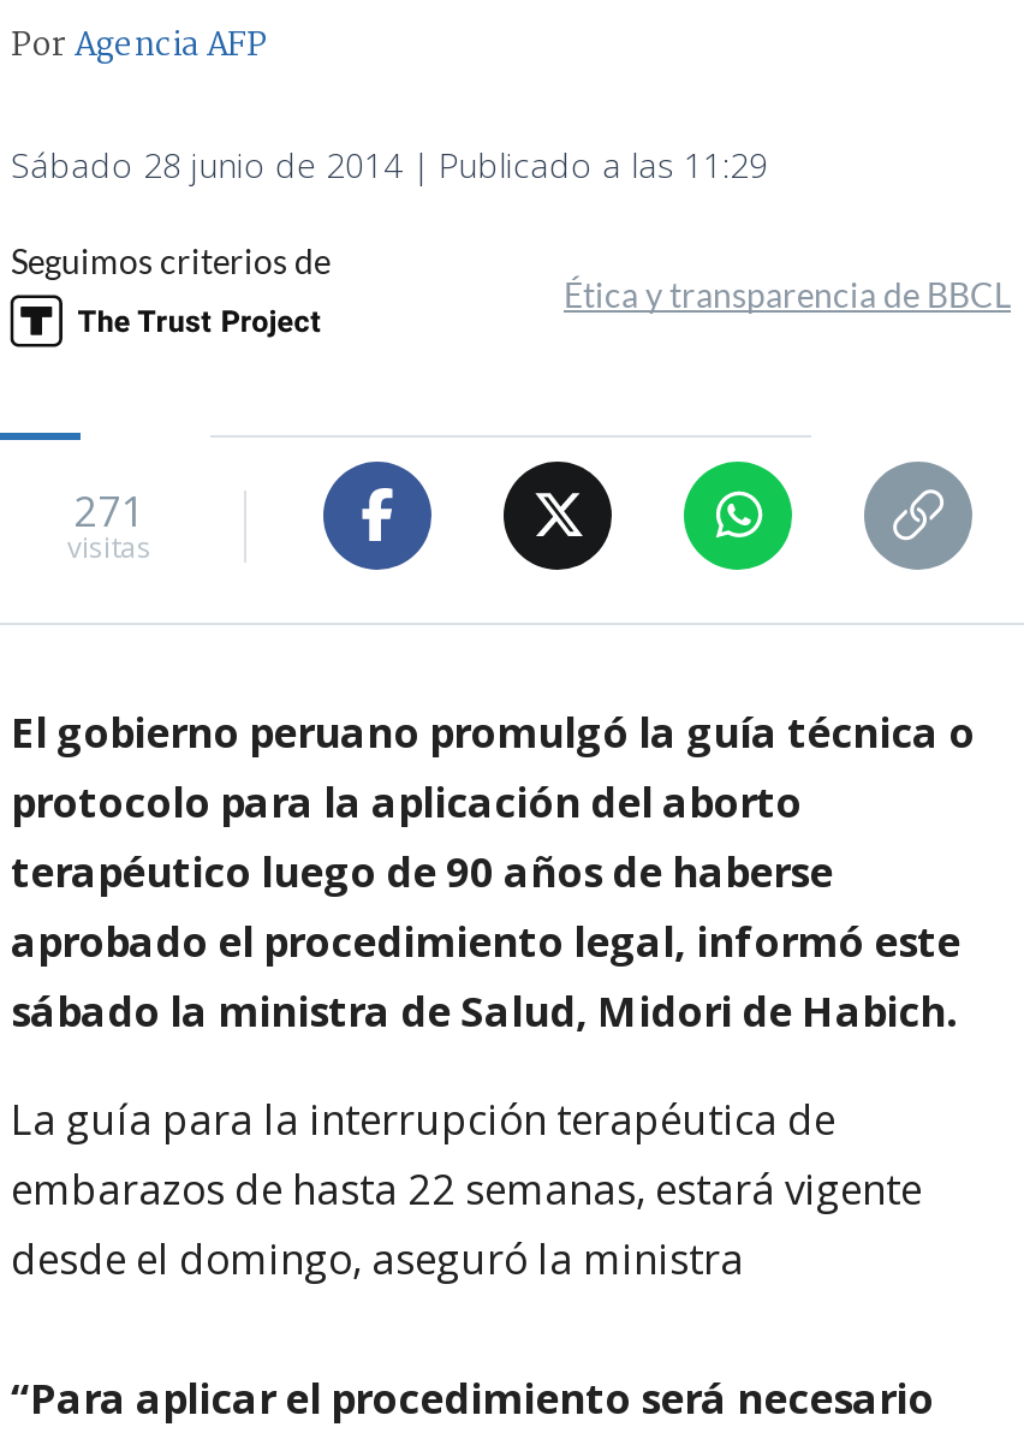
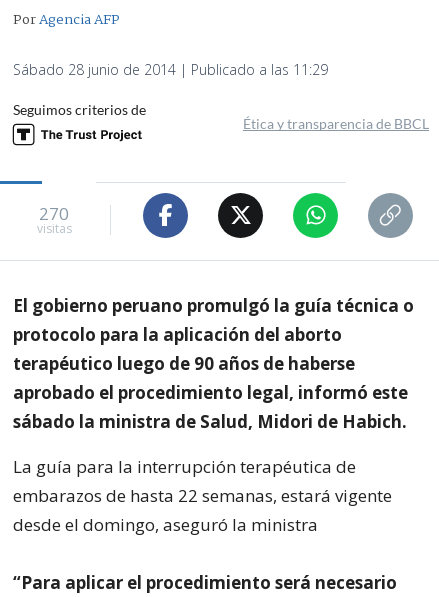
[73,484,145,539] 271 -> [39,202,69,225] 270

